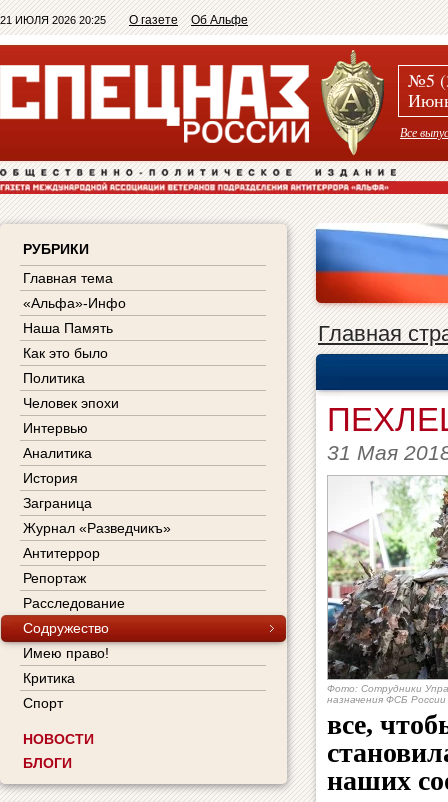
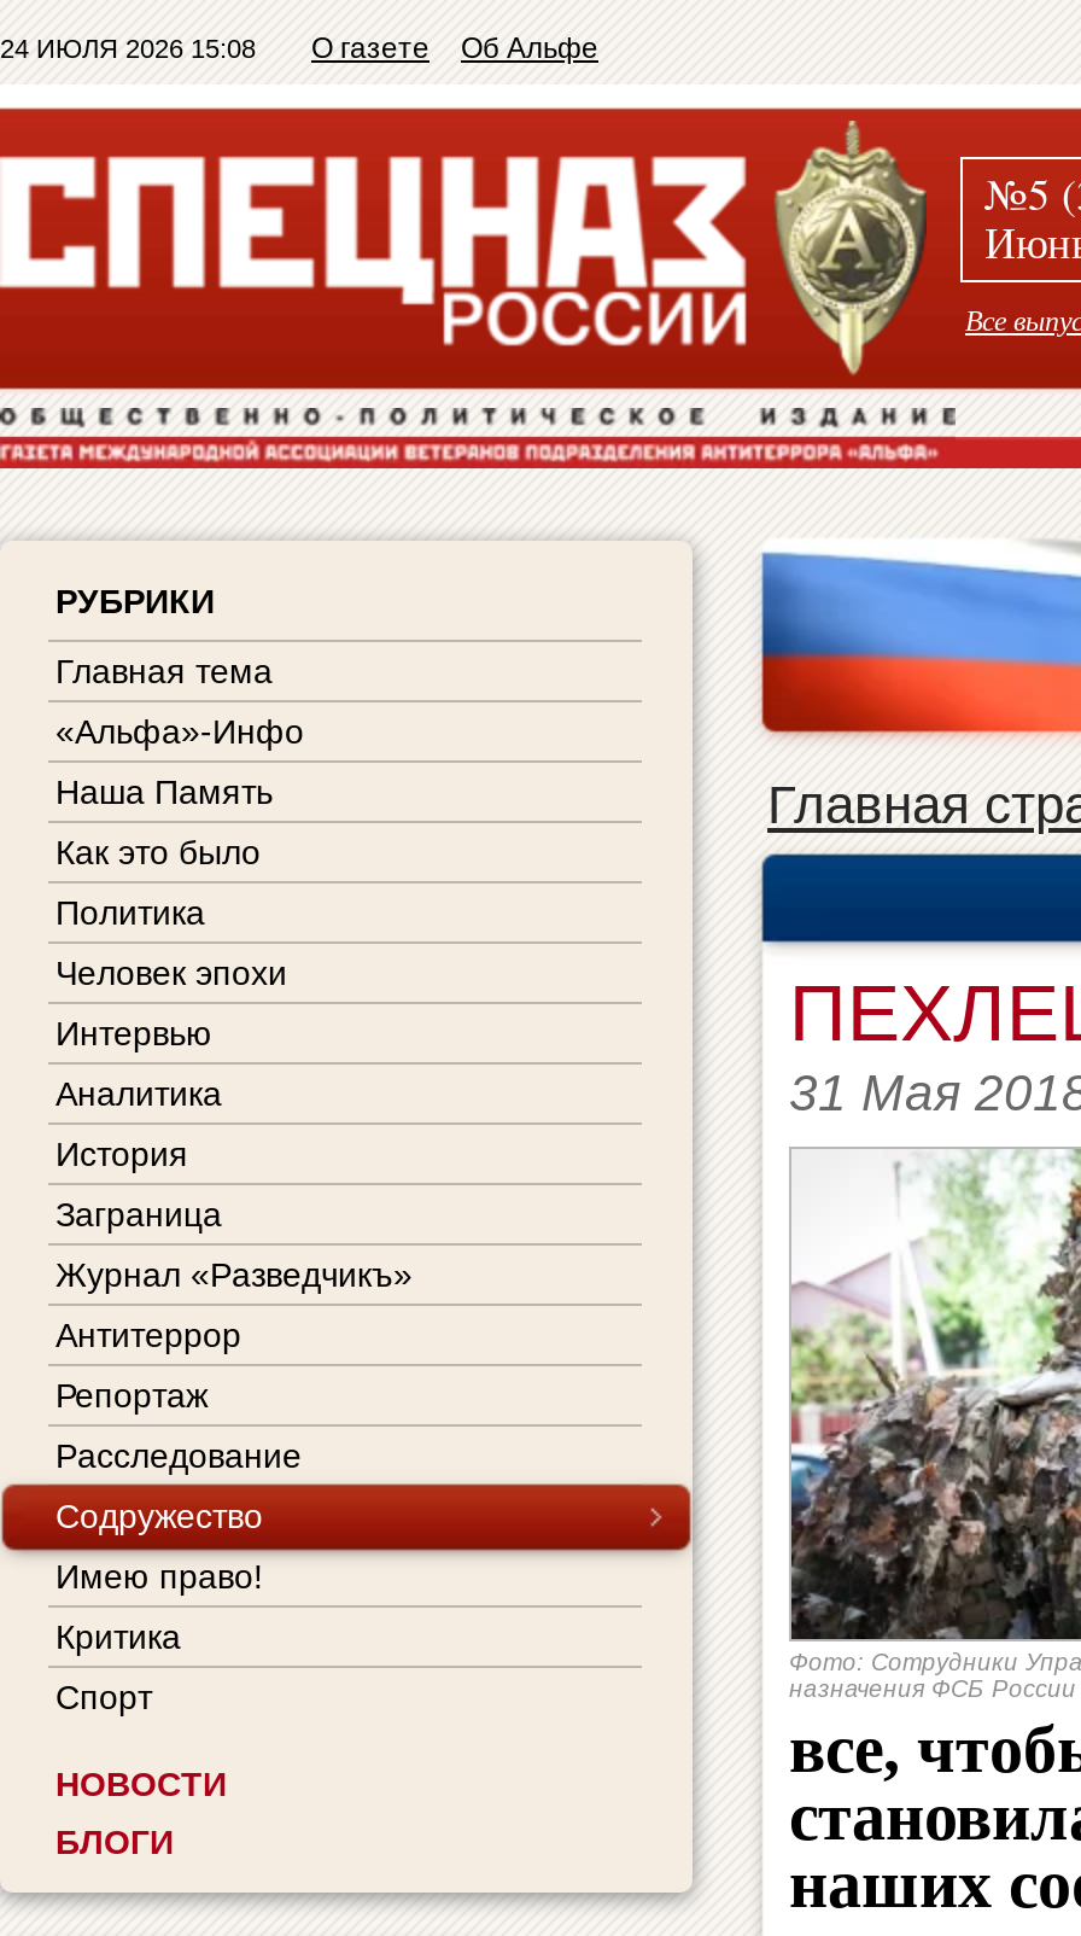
[0,13,248,27] 21 ИЮЛЯ 2026 20:25 О газете Об Альфе -> [0,31,598,65] 24 ИЮЛЯ 2026 15:08 О газете Об Альфе

